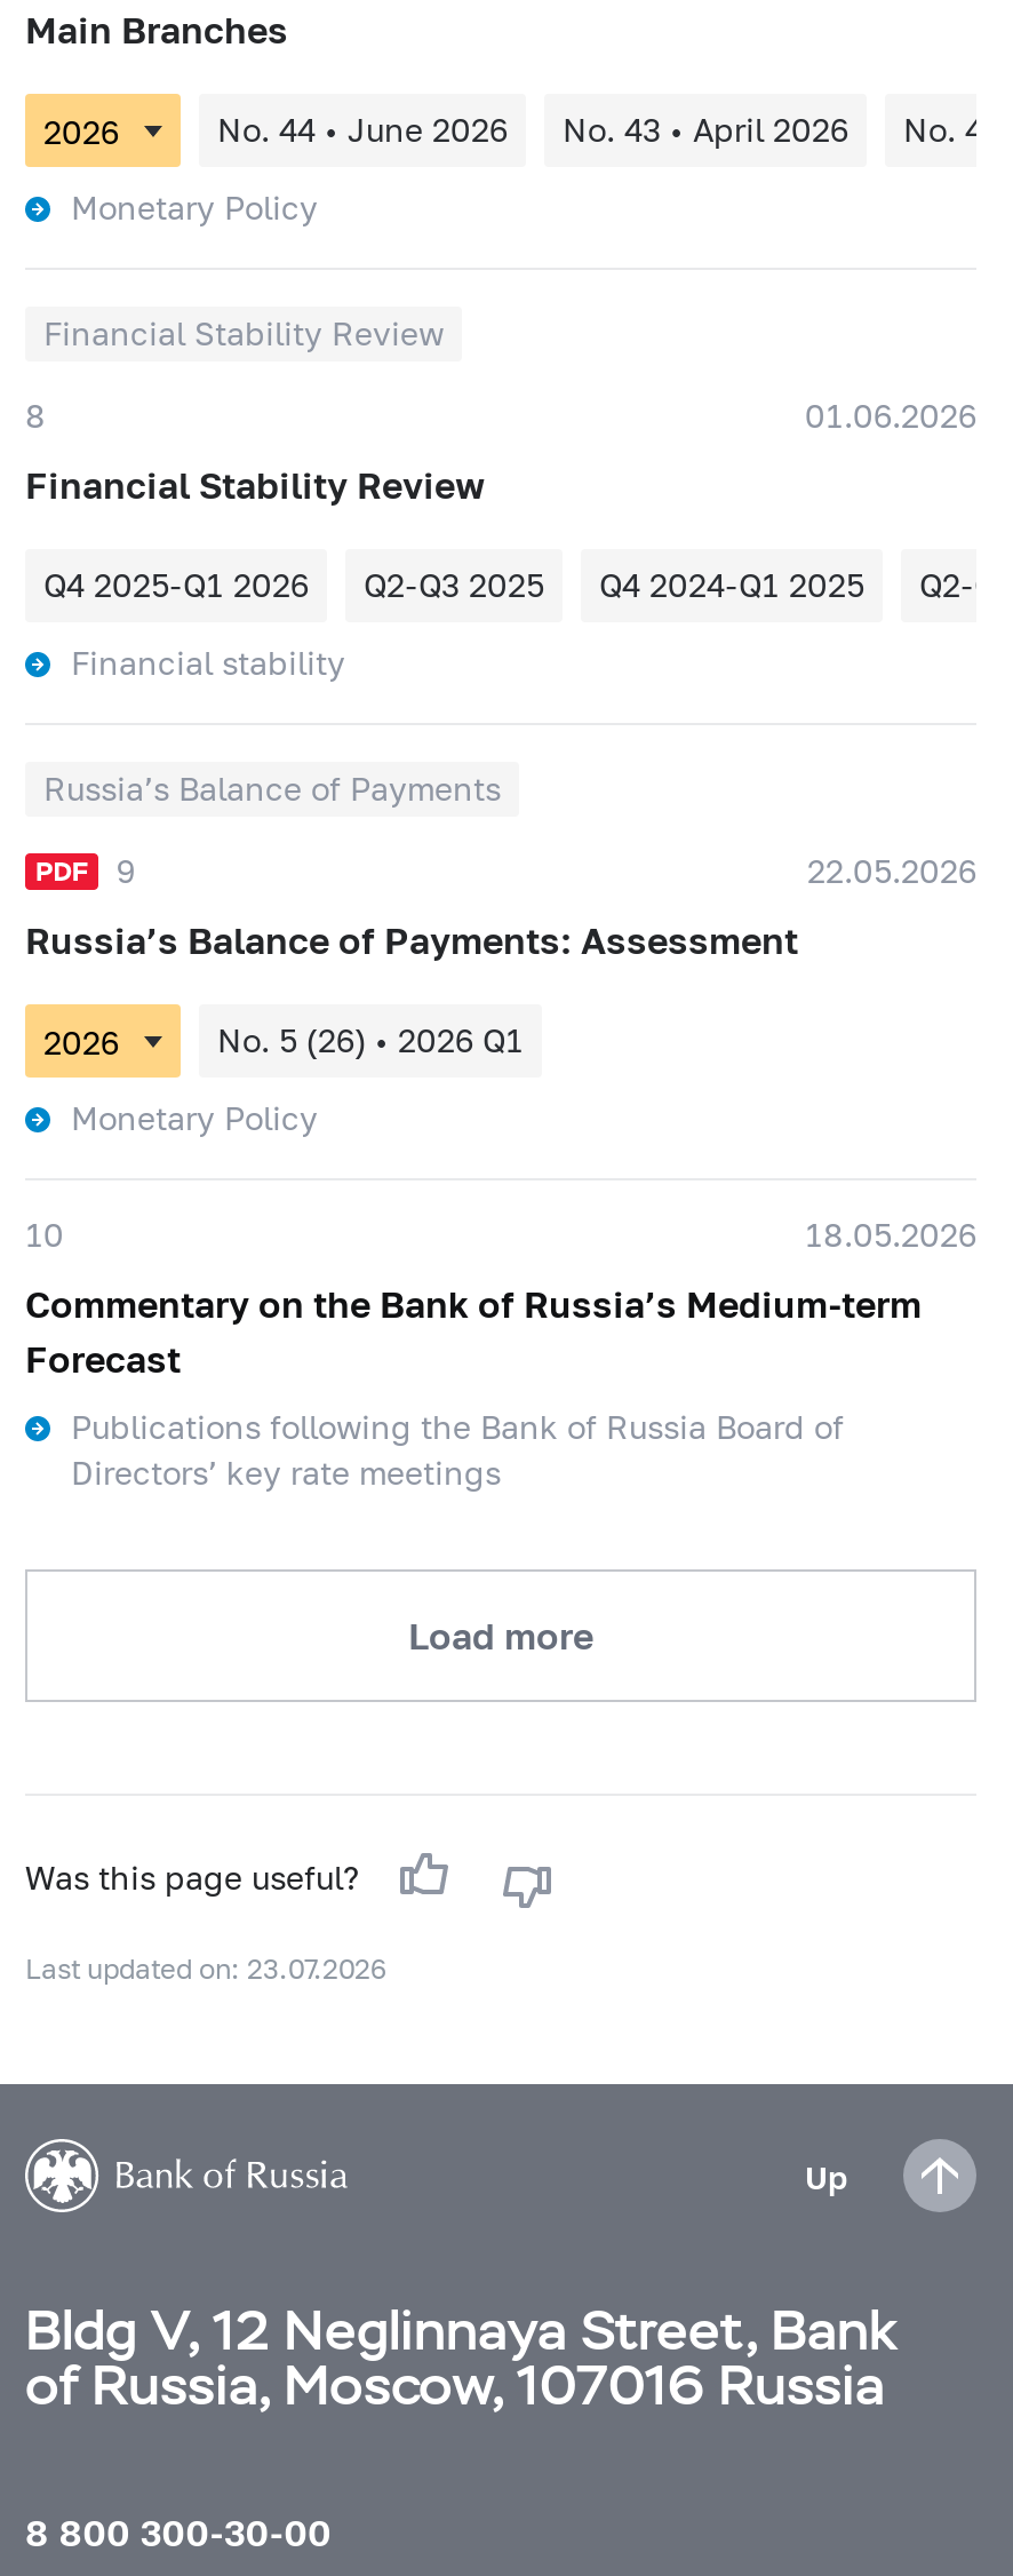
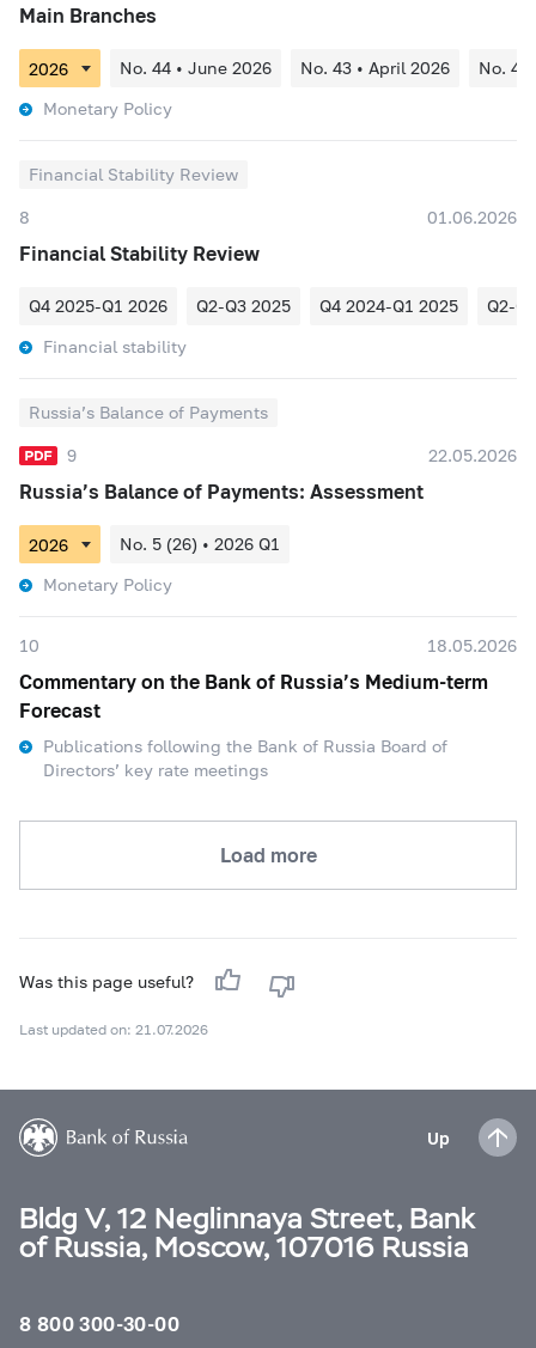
[25,1951,386,1986] Last updated on: 23.07.2026 -> [19,1020,208,1038] Last updated on: 21.07.2026

